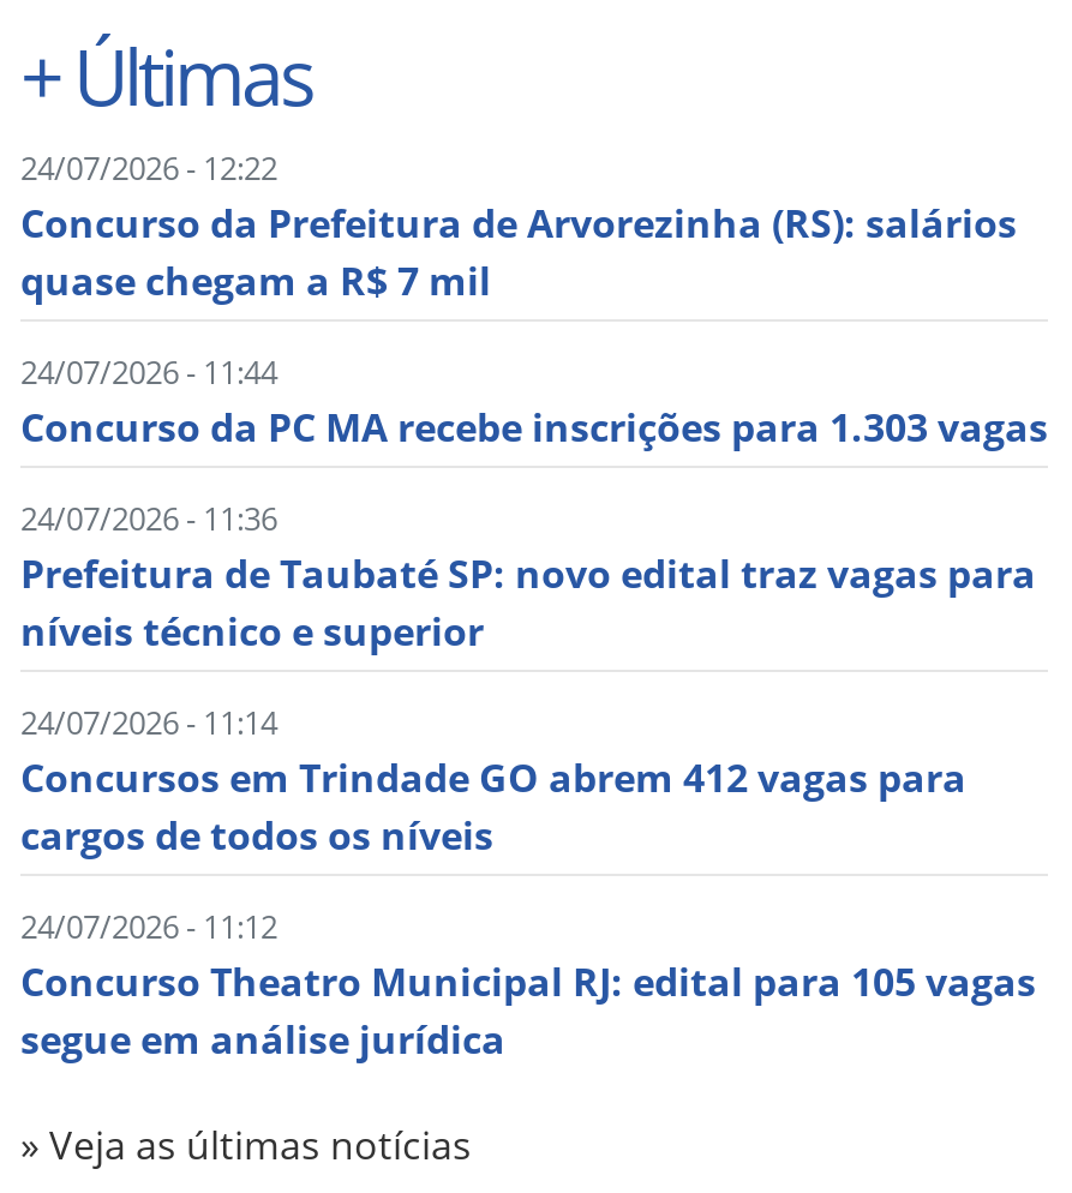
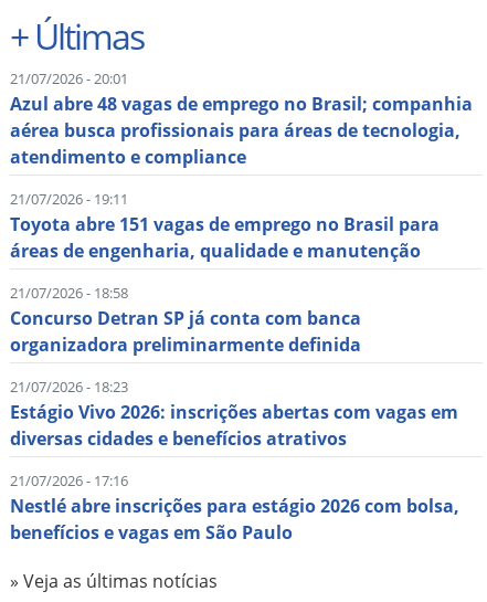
[20,145,1017,306] 24/07/2026 - 12:22 | Concurso da Prefeitura de Arvorezinha (RS): salários | quase chegam a R$ 7 mil -> [10,68,473,168] 21/07/2026 - 20:01 | Azul abre 48 vagas de emprego no Brasil; companhia | aérea busca profissionais para áreas de tecnologia, | atendimento e compliance
[20,349,1048,452] 24/07/2026 - 11:44 | Concurso da PC MA recebe inscrições para 1.303 vagas -> [10,188,440,262] 21/07/2026 - 19:11 | Toyota abre 151 vagas de emprego no Brasil para | áreas de engenharia, qualidade e manutenção
[20,496,1036,657] 24/07/2026 - 11:36 | Prefeitura de Taubaté SP: novo edital traz vagas para | níveis técnico e superior -> [10,282,361,356] 21/07/2026 - 18:58 | Concurso Detran SP já conta com banca | organizadora preliminarmente definida
[20,700,966,861] 24/07/2026 - 11:14 | Concursos em Trindade GO abrem 412 vagas para | cargos de todos os níveis -> [10,376,458,450] 21/07/2026 - 18:23 | Estágio Vivo 2026: inscrições abertas com vagas em | diversas cidades e benefícios atrativos
[20,904,1036,1065] 24/07/2026 - 11:12 | Concurso Theatro Municipal RJ: edital para 105 vagas | segue em análise jurídica -> [10,470,459,544] 21/07/2026 - 17:16 | Nestlé abre inscrições para estágio 2026 com bolsa, | benefícios e vagas em São Paulo

